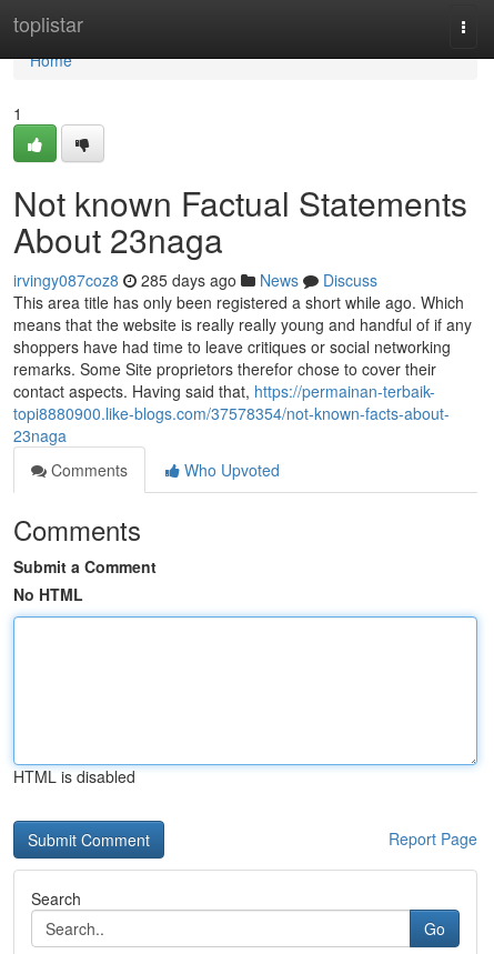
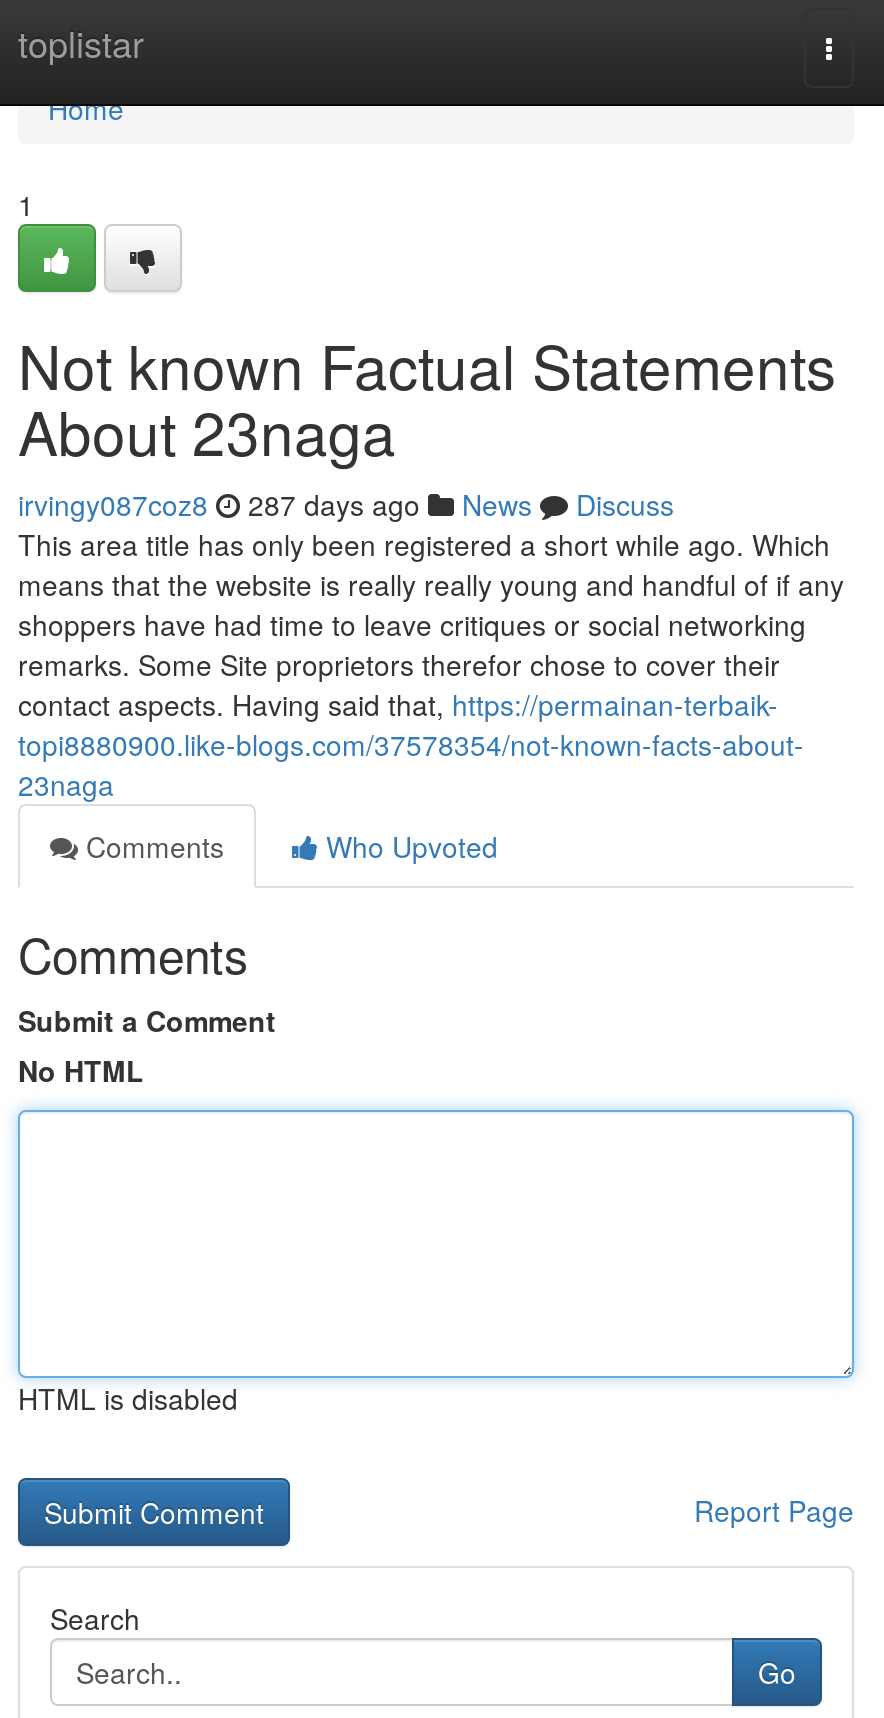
[13,269,377,291] irvingy087coz8 285 days ago News Discuss -> [18,484,674,524] irvingy087coz8 287 days ago News Discuss

